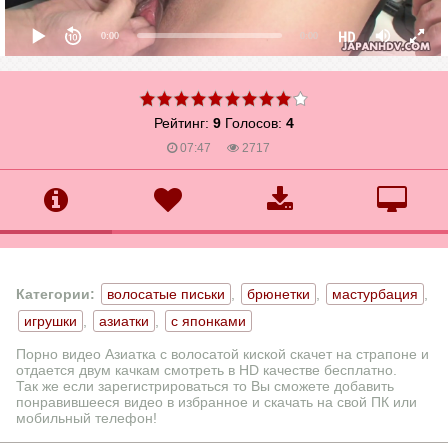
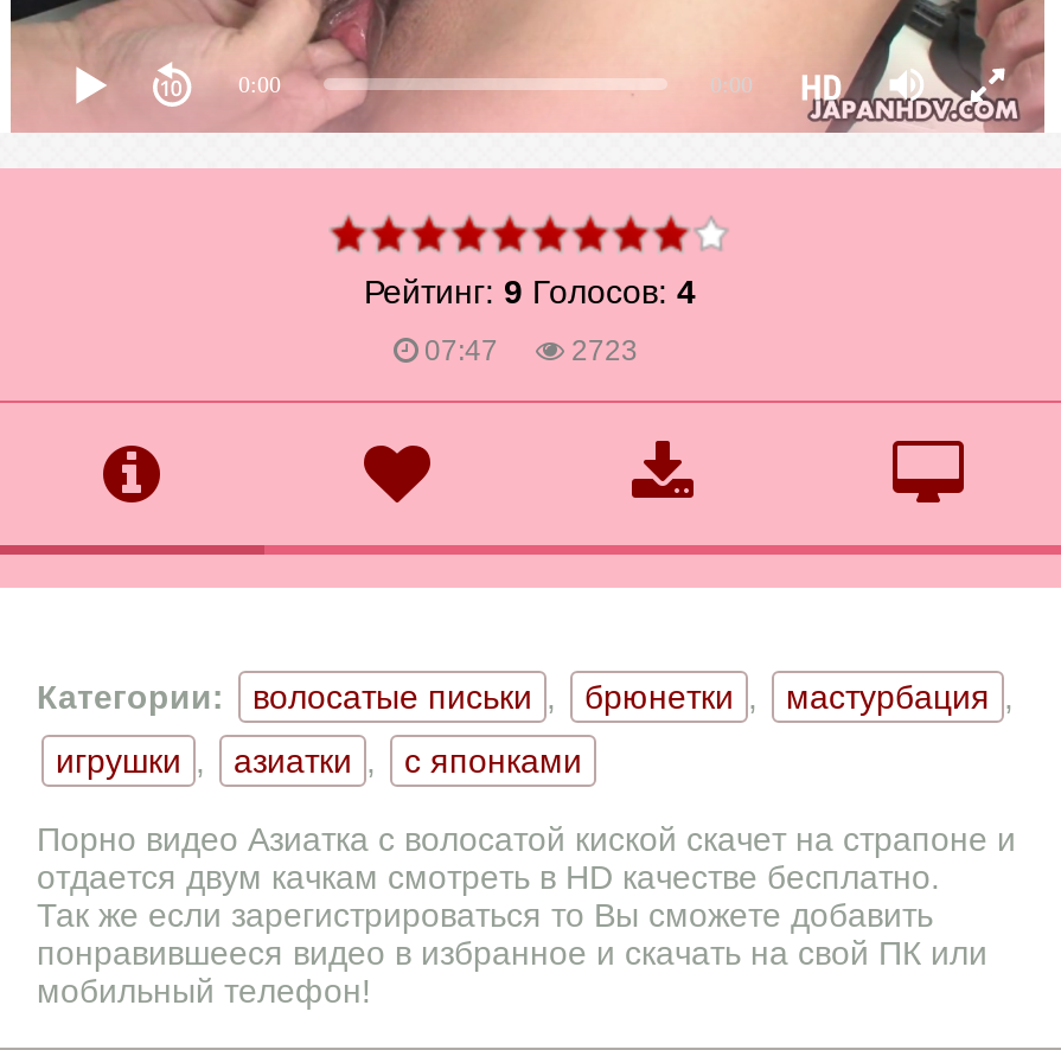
[176,141,269,155] 07:47 2717 -> [417,335,638,368] 07:47 2723

